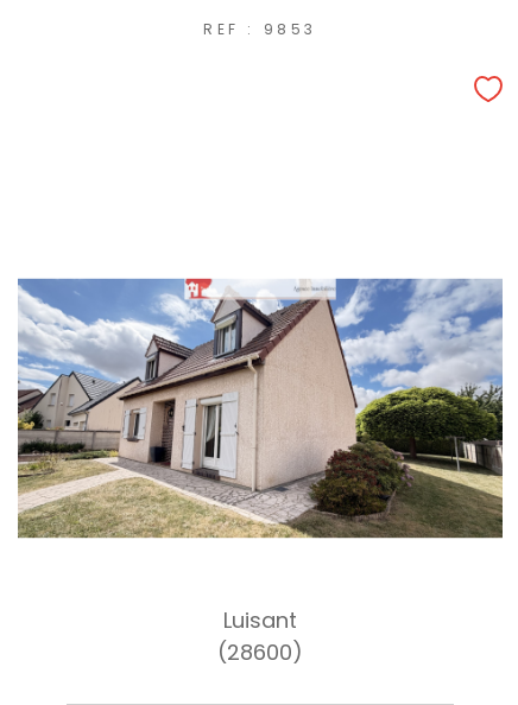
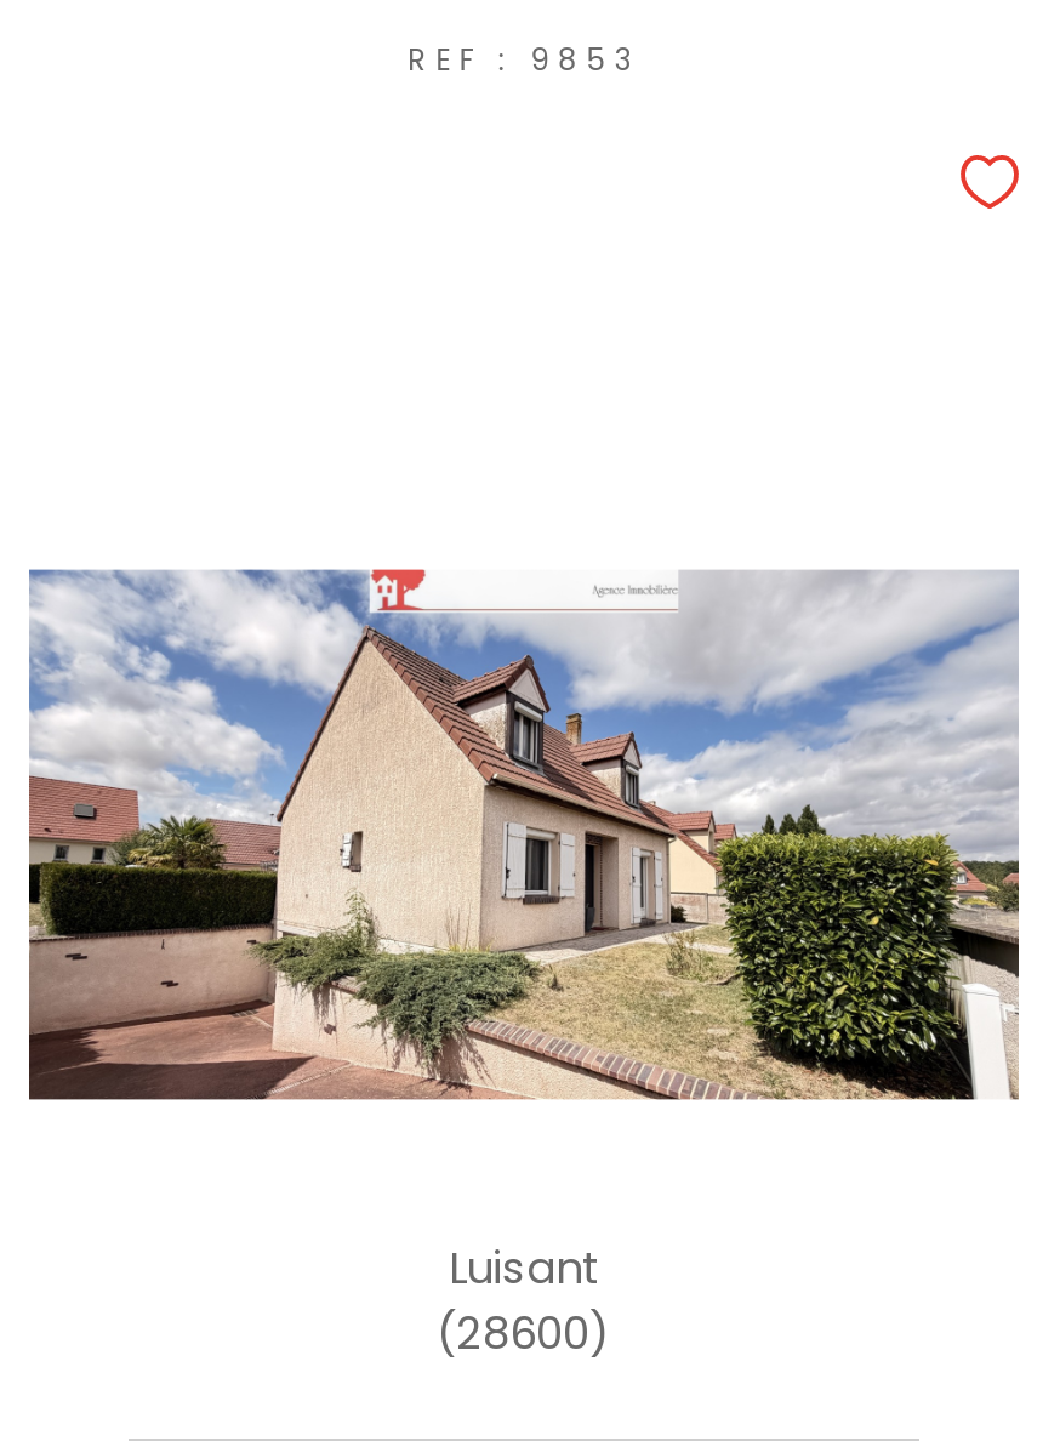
[17,278,504,539] [image] -> [27,570,1021,1101] [image]

